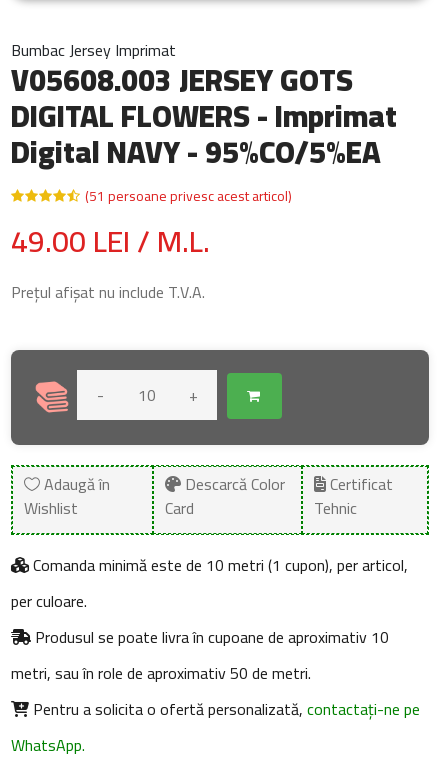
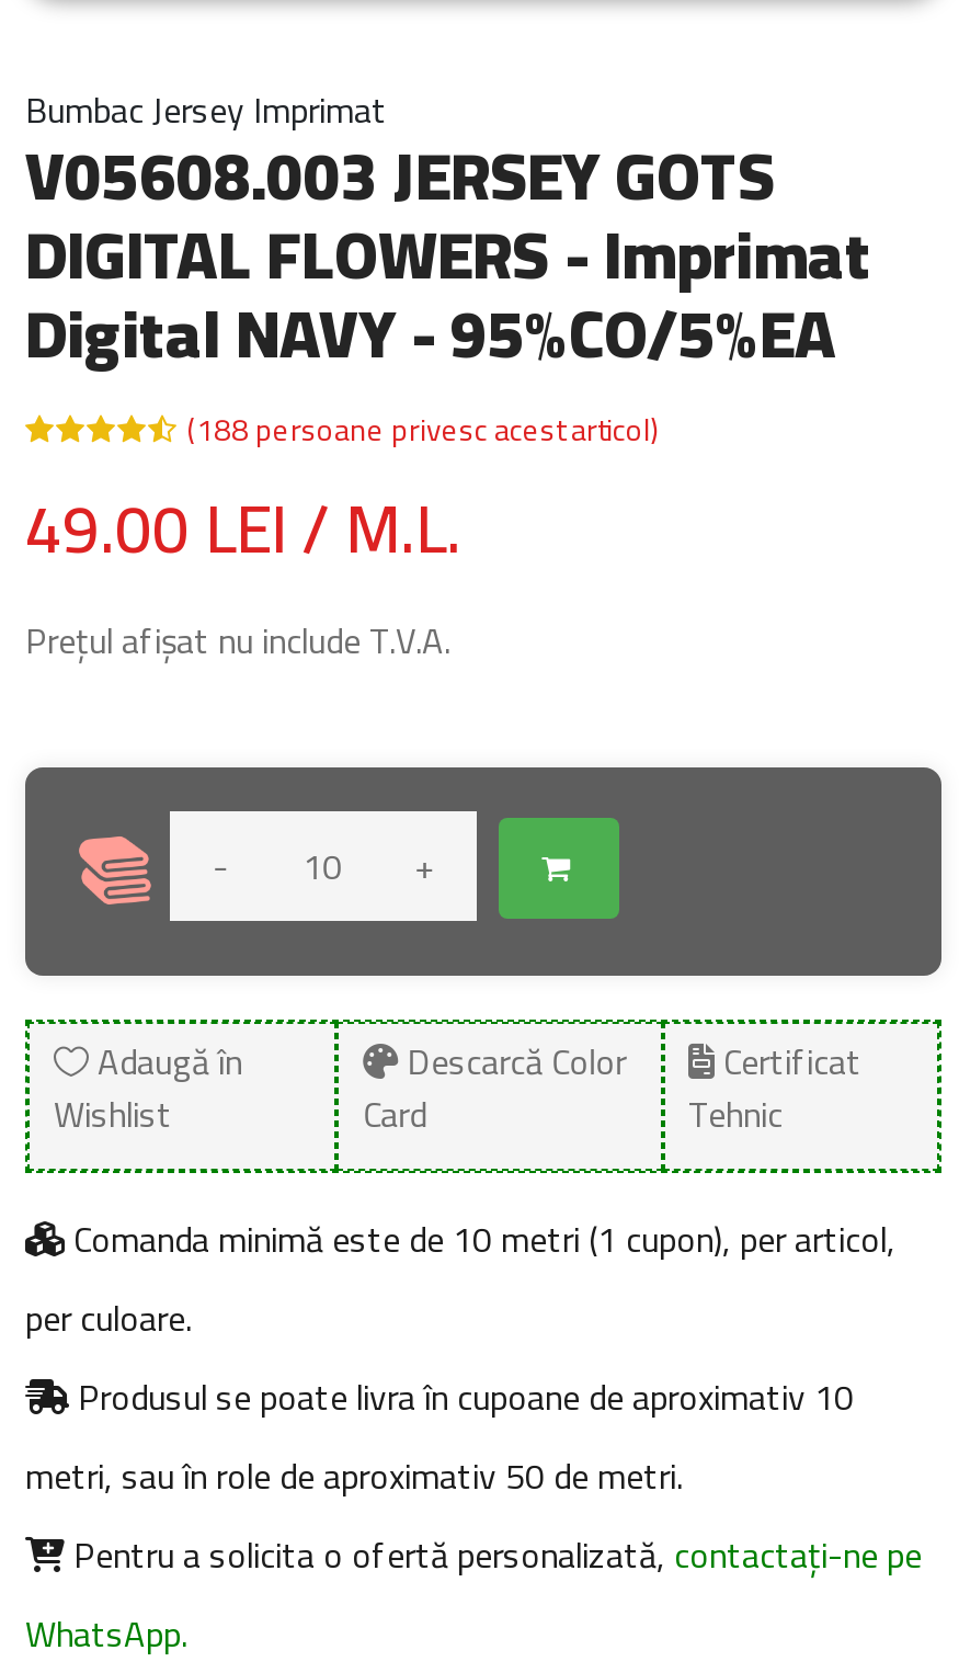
[85,183,292,209] (51 persoane privesc acest articol) -> [187,401,659,458] (188 persoane privesc acest articol)

